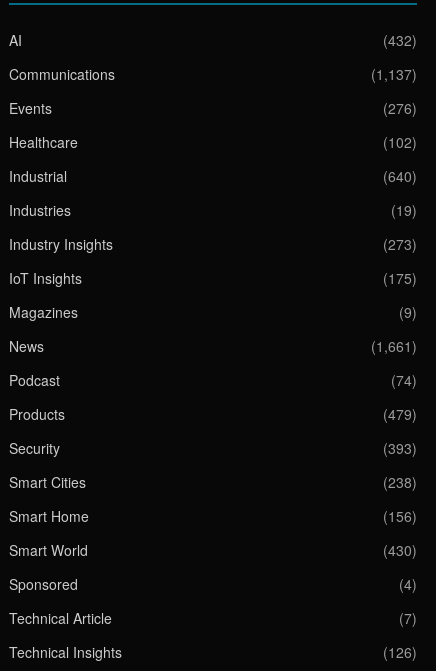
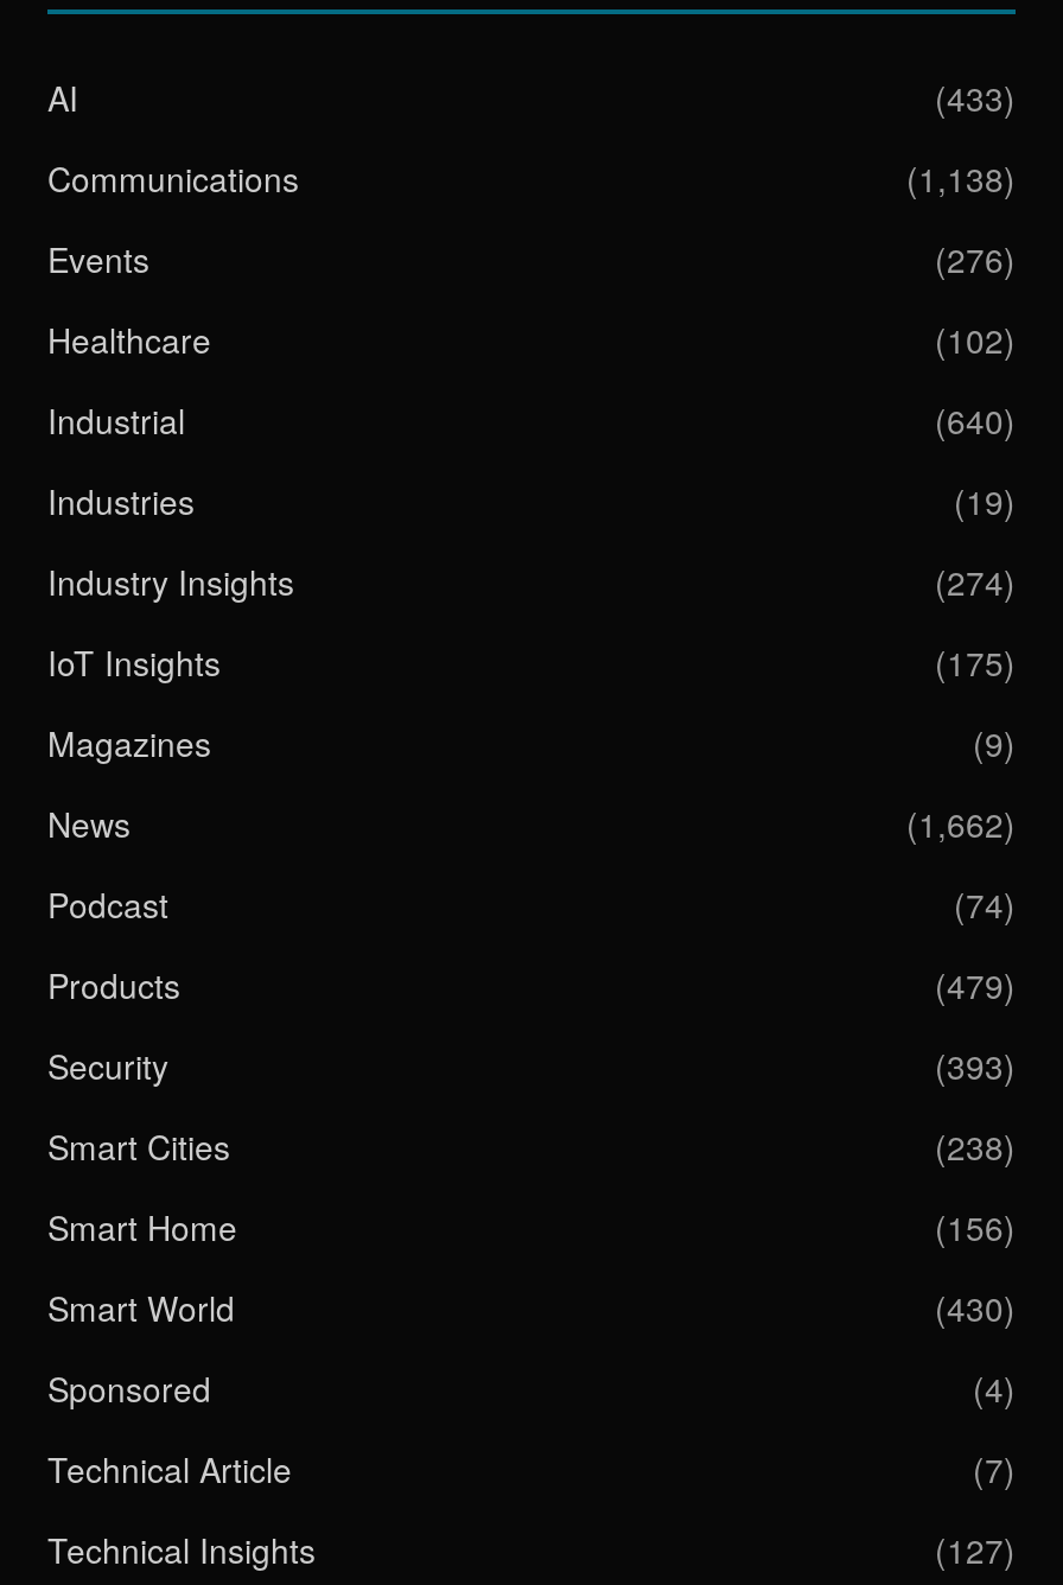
[383,30,417,50] (432) -> [935,75,1016,122] (433)
[371,64,417,84] (1,137) -> [906,155,1016,203] (1,138)
[383,234,417,254] (273) -> [935,559,1016,606] (274)
[371,336,417,356] (1,661) -> [906,801,1016,848] (1,662)
[383,642,417,662] (126) -> [935,1527,1016,1574] (127)

